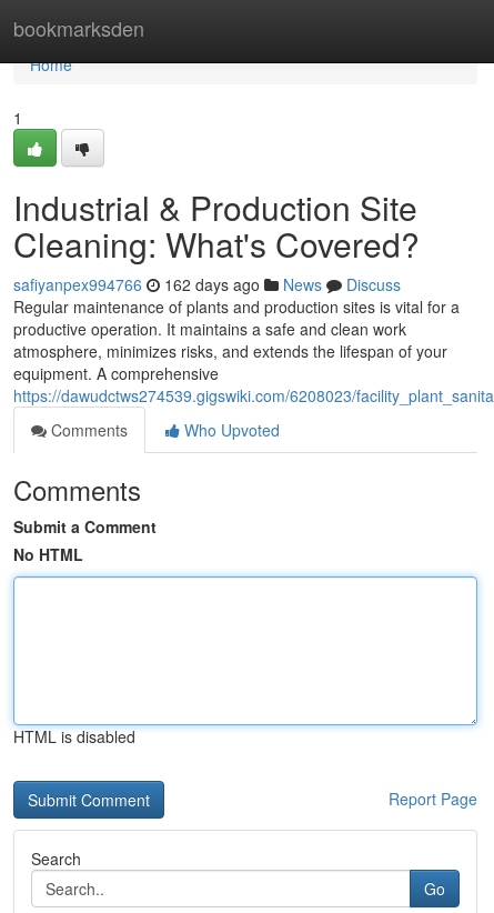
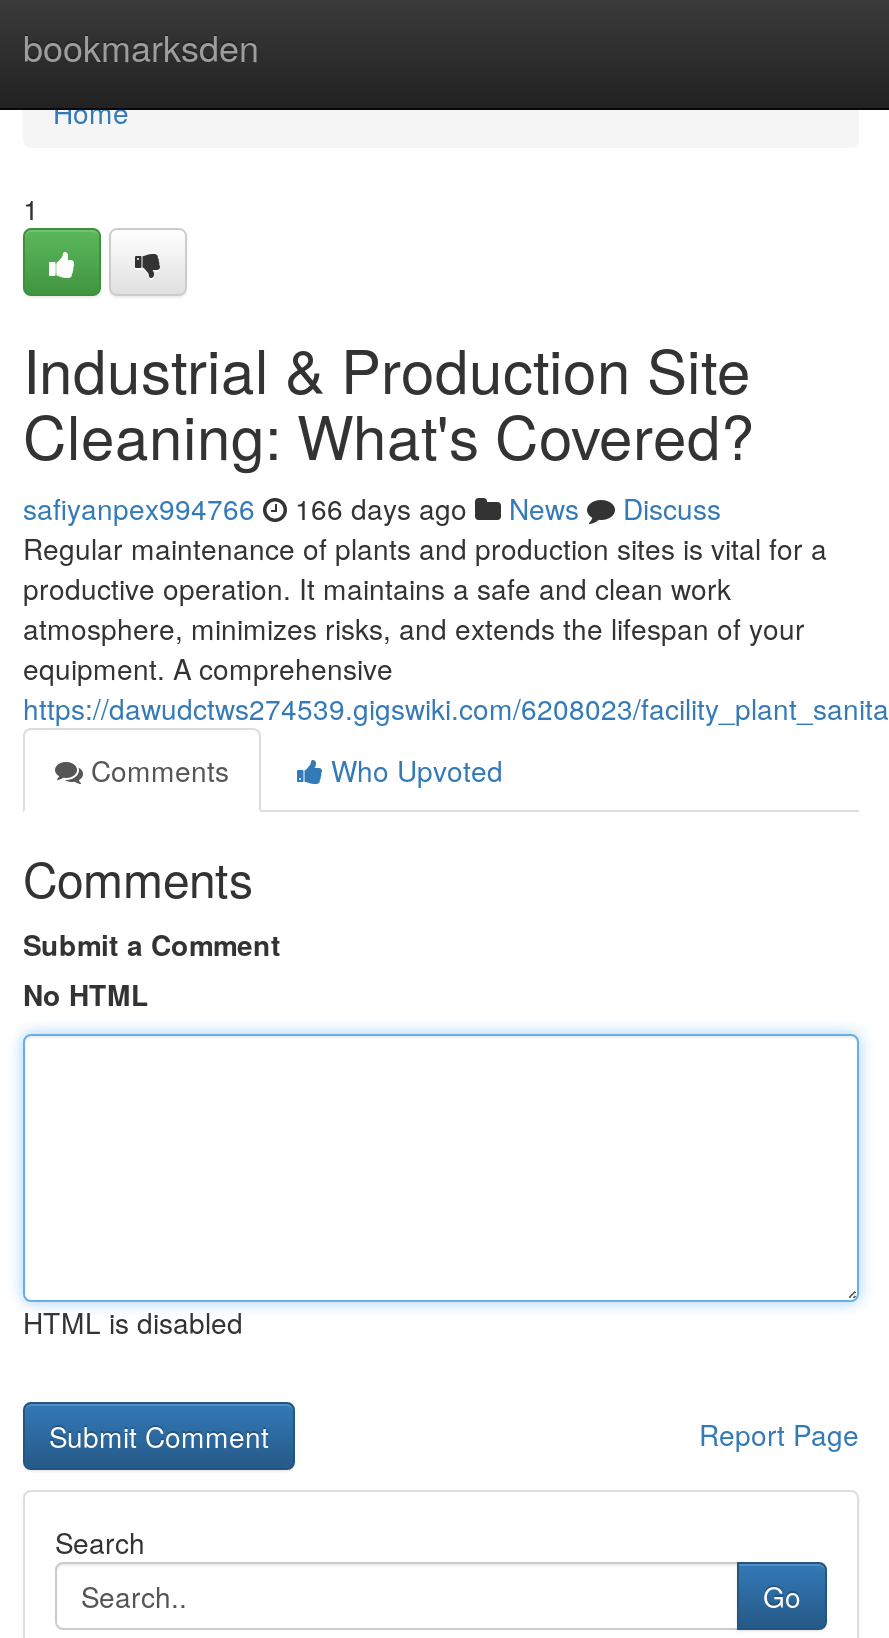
[13,273,401,295] safiyanpex994766 162 days ago News Discuss -> [23,488,721,528] safiyanpex994766 166 days ago News Discuss

